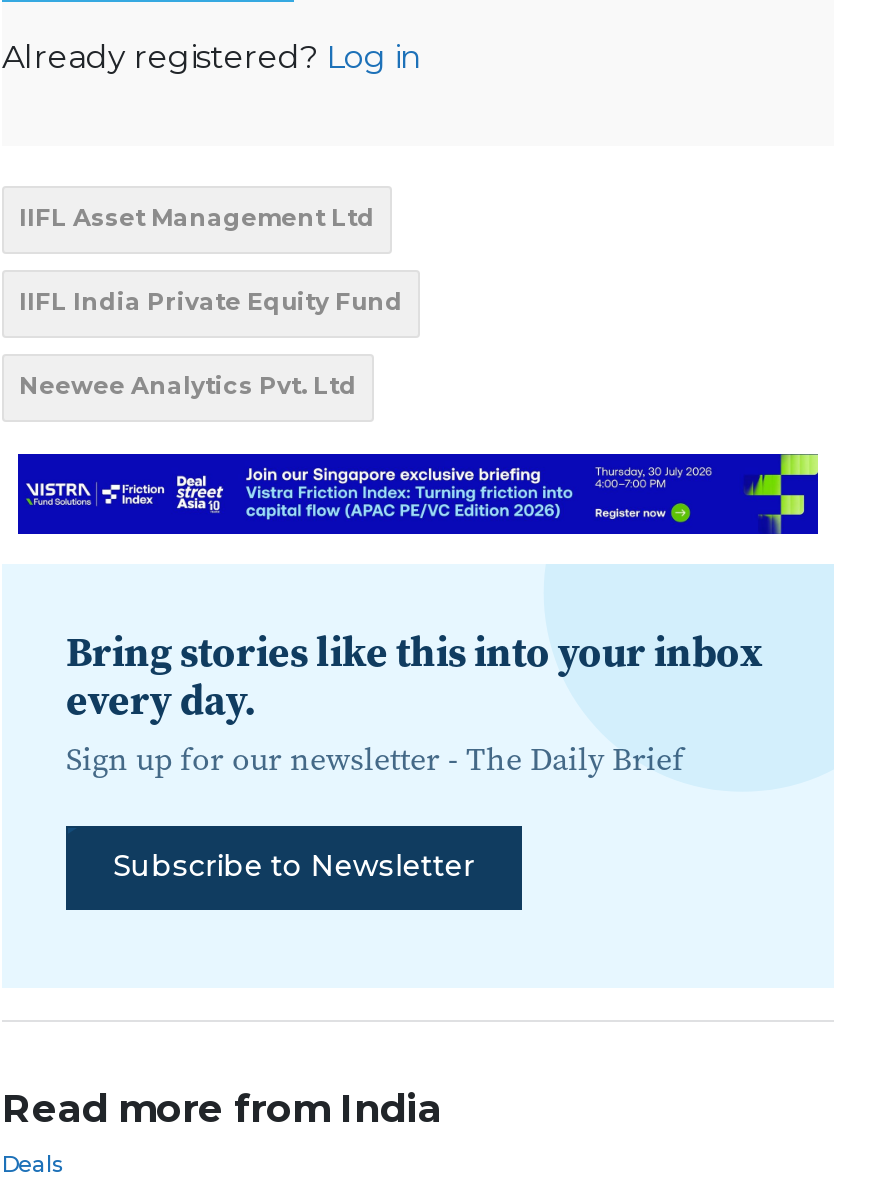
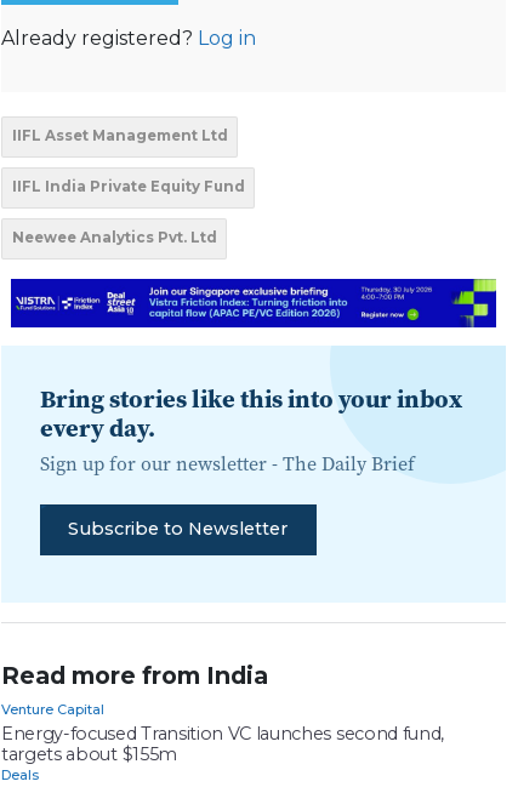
none -> [1,701,444,765] Venture Capital | Energy-focused Transition VC launches second fund, | targets about $155m

